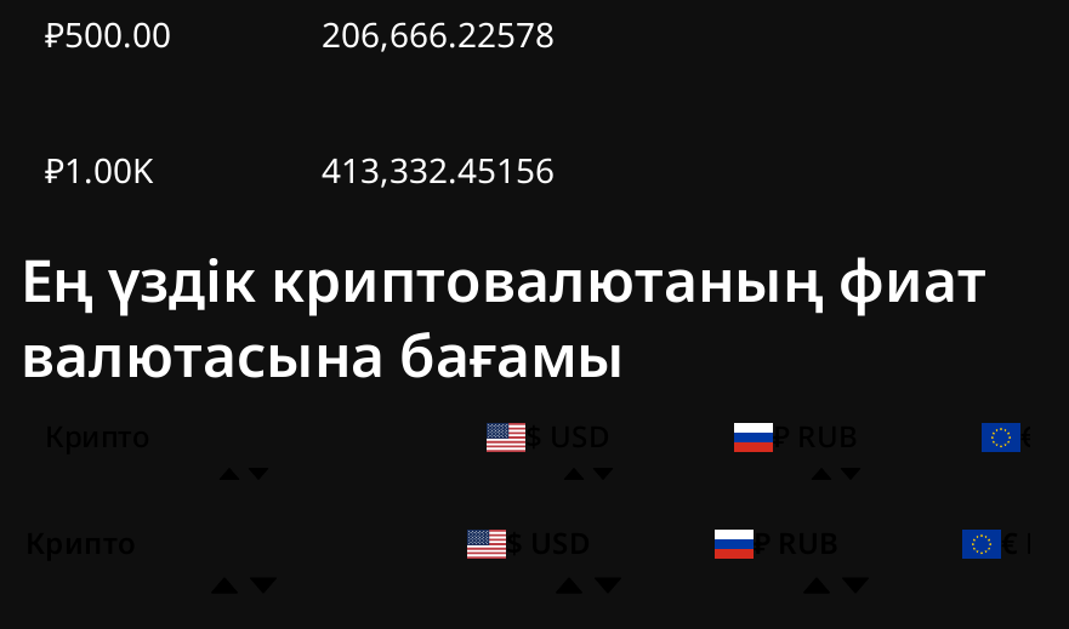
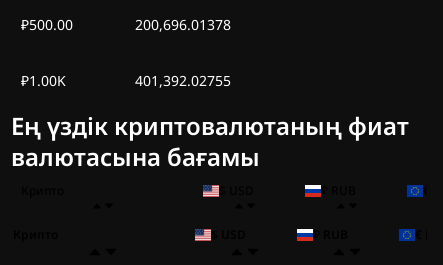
[322,11,555,57] 206,666.22578 -> [135,15,231,34] 200,696.01378
[322,147,555,193] 413,332.45156 -> [135,71,231,90] 401,392.02755

